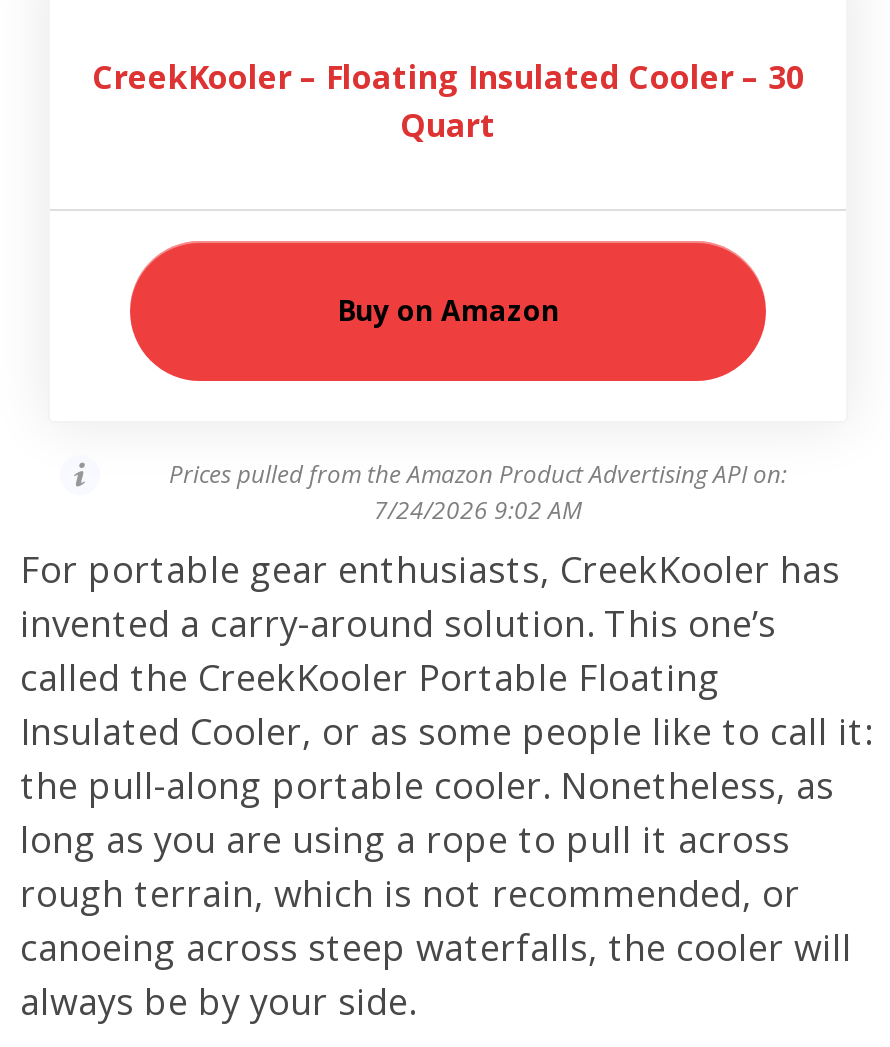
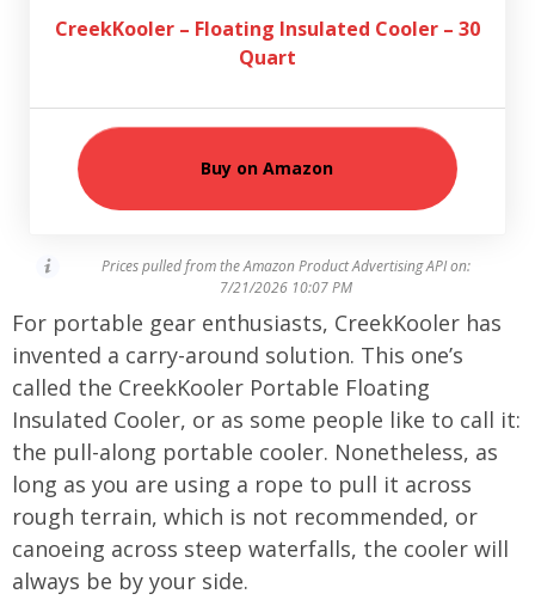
[374,492,582,526] 7/24/2026 9:02 AM -> [219,277,352,297] 7/21/2026 10:07 PM

